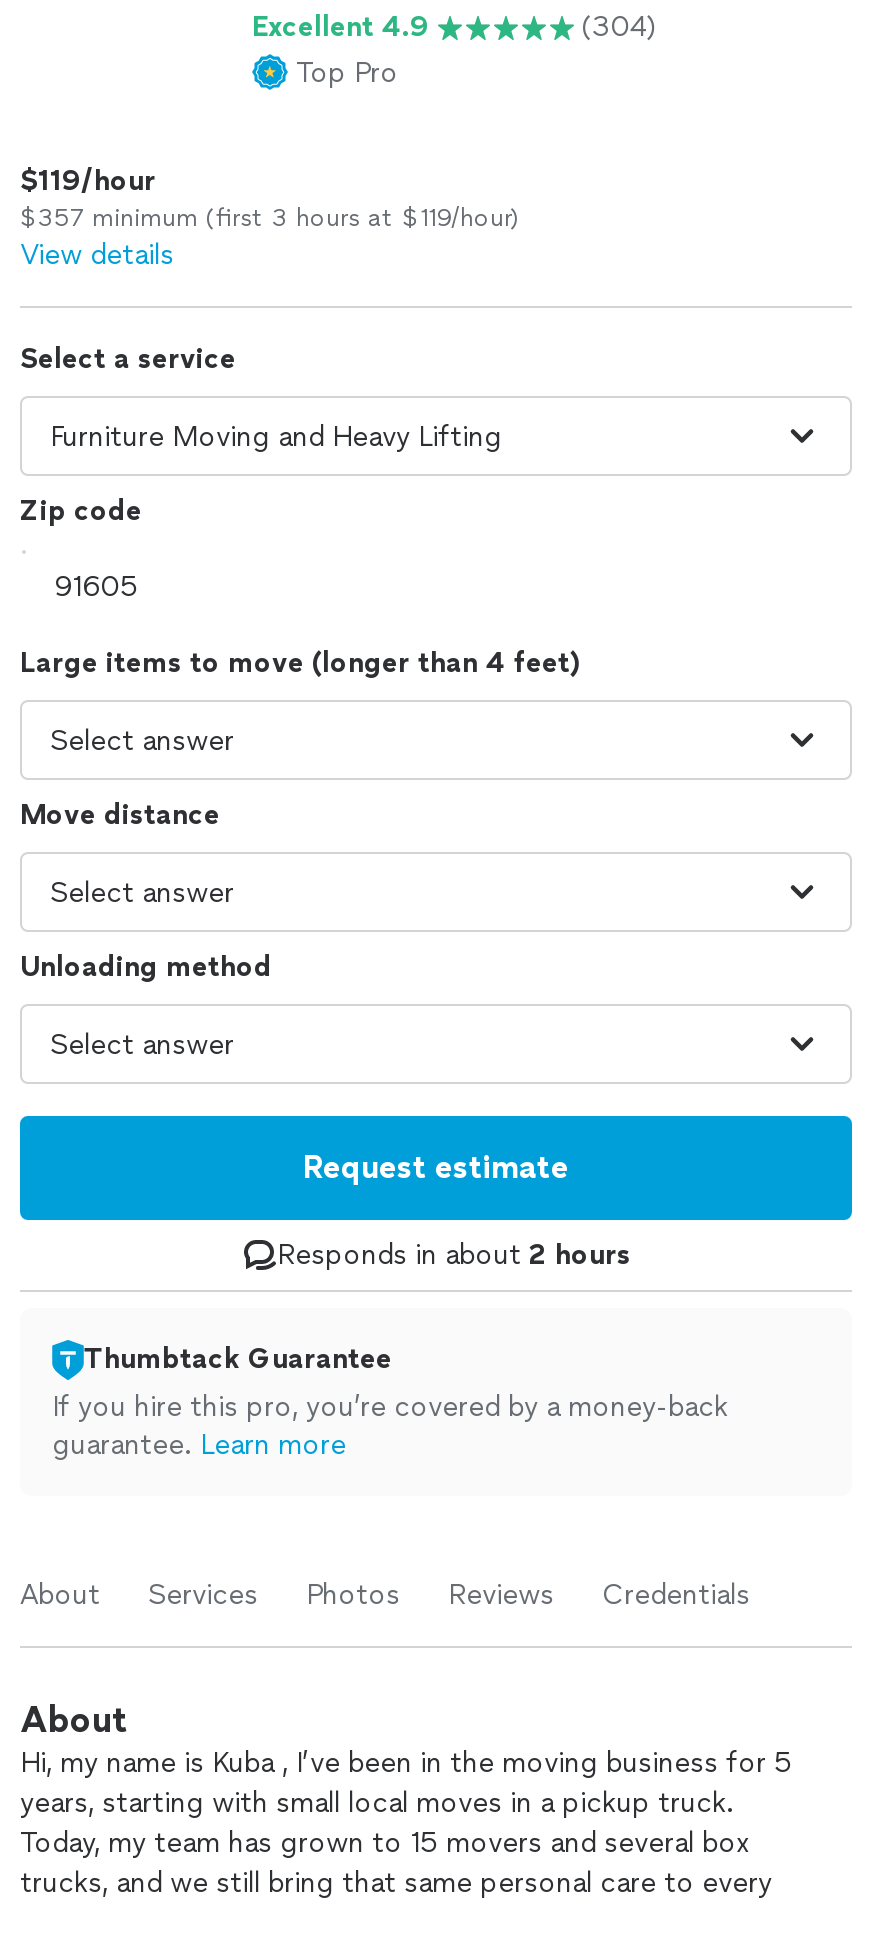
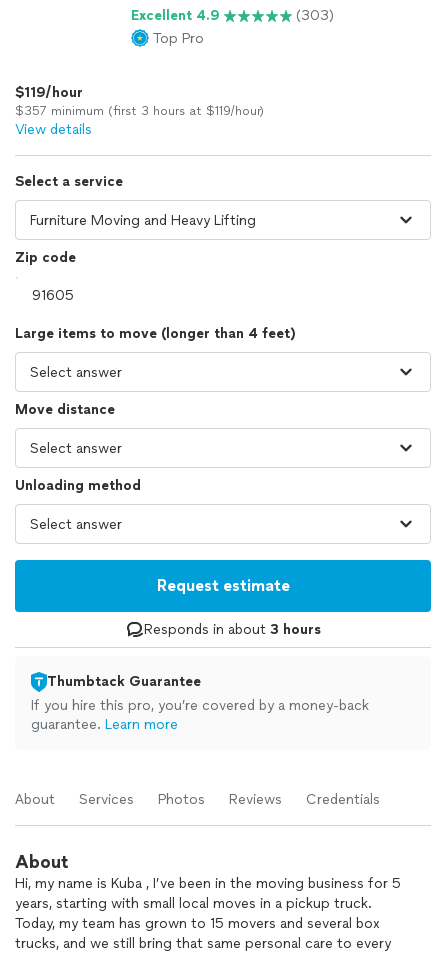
[582,10,656,44] (304) -> [296,7,334,24] (303)
[277,1238,631,1272] Responds in about 2 hours -> [143,621,320,638] Responds in about 3 hours

